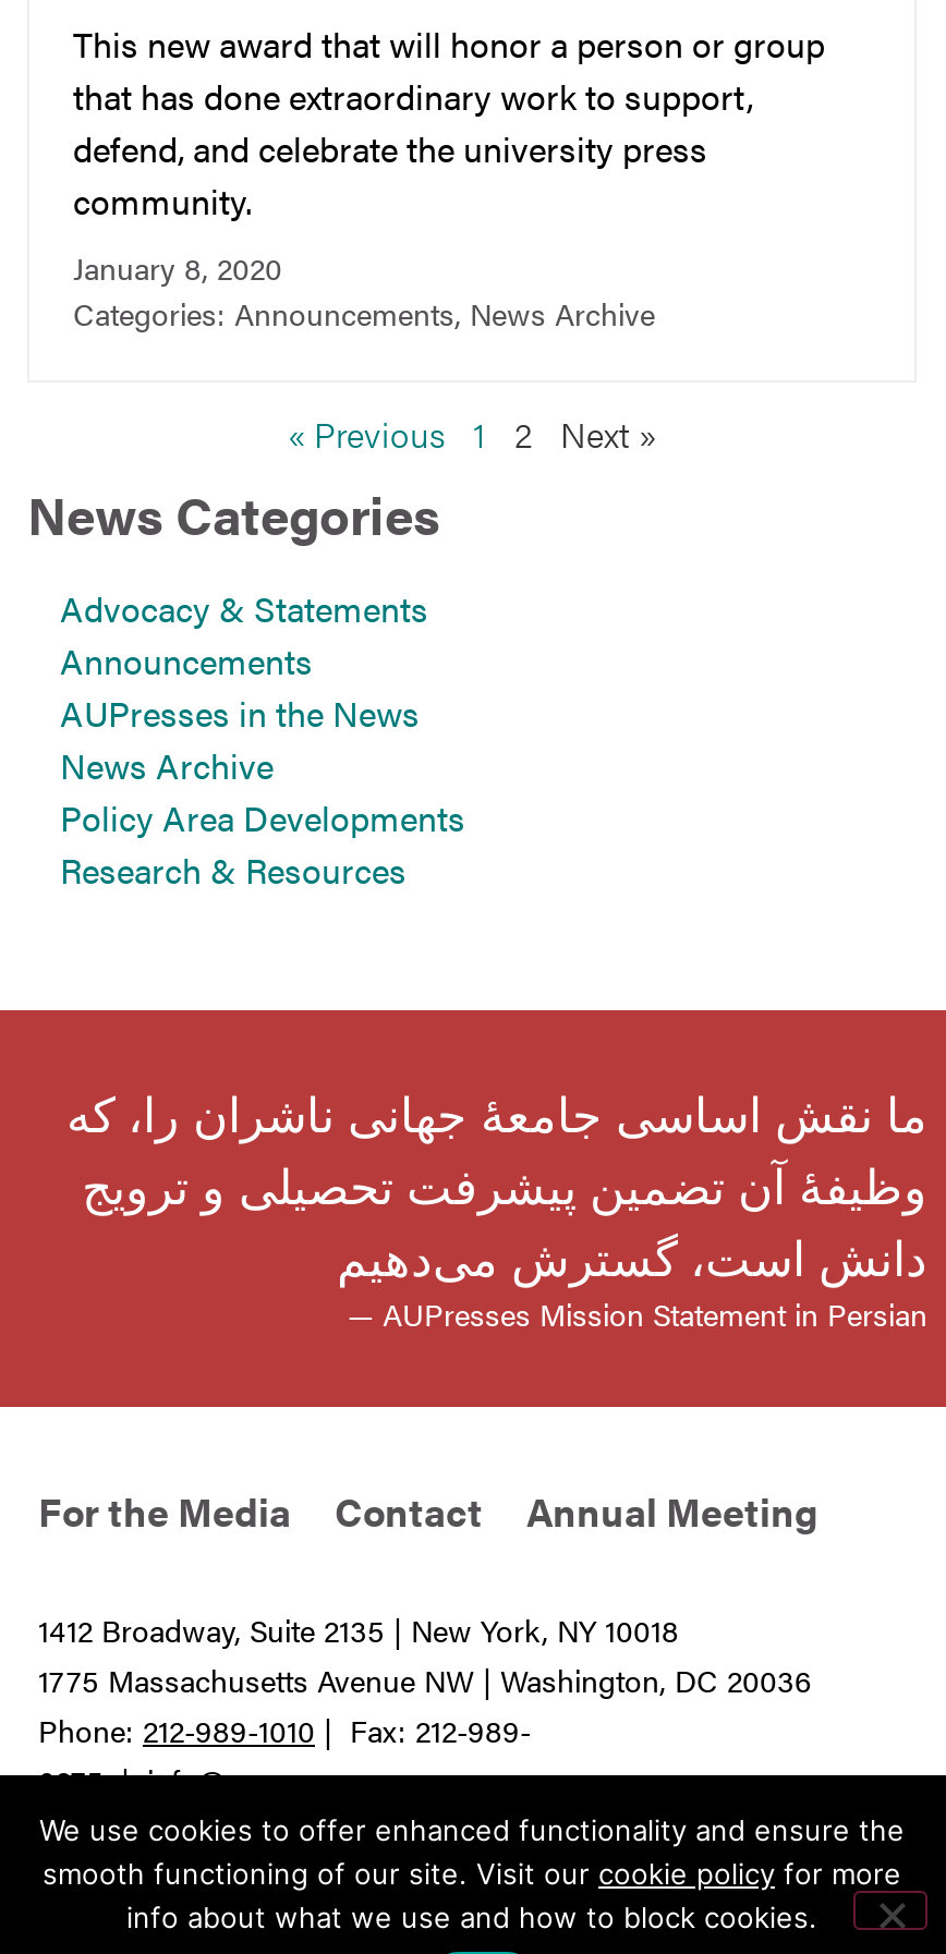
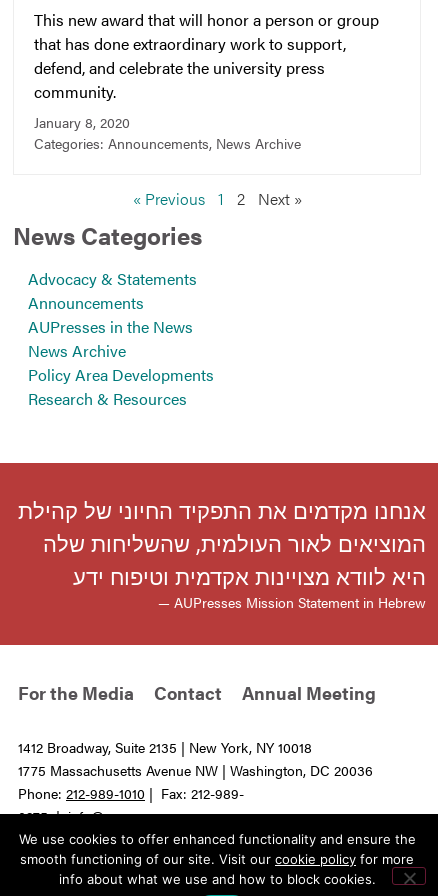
[66,1078,927,1336] ما نقش اساسی جامعهٔ جهانی ناشران را، که | وظیفهٔ آن تضمین پیشرفت تحصیلی و ترویج | دانش است، گسترش می‌دهیم | — AUPresses Mission Statement in Persian -> [18,494,426,612] אנחנו מקדמים את התפקיד החיוני של קהילת | המוציאים לאור העולמית, שהשליחות שלה | היא לוודא מצויינות אקדמית וטיפוח ידע | — AUPresses Mission Statement in Hebrew

